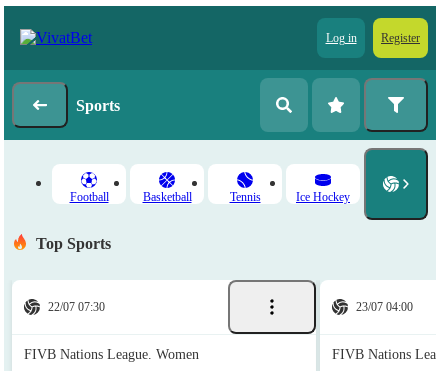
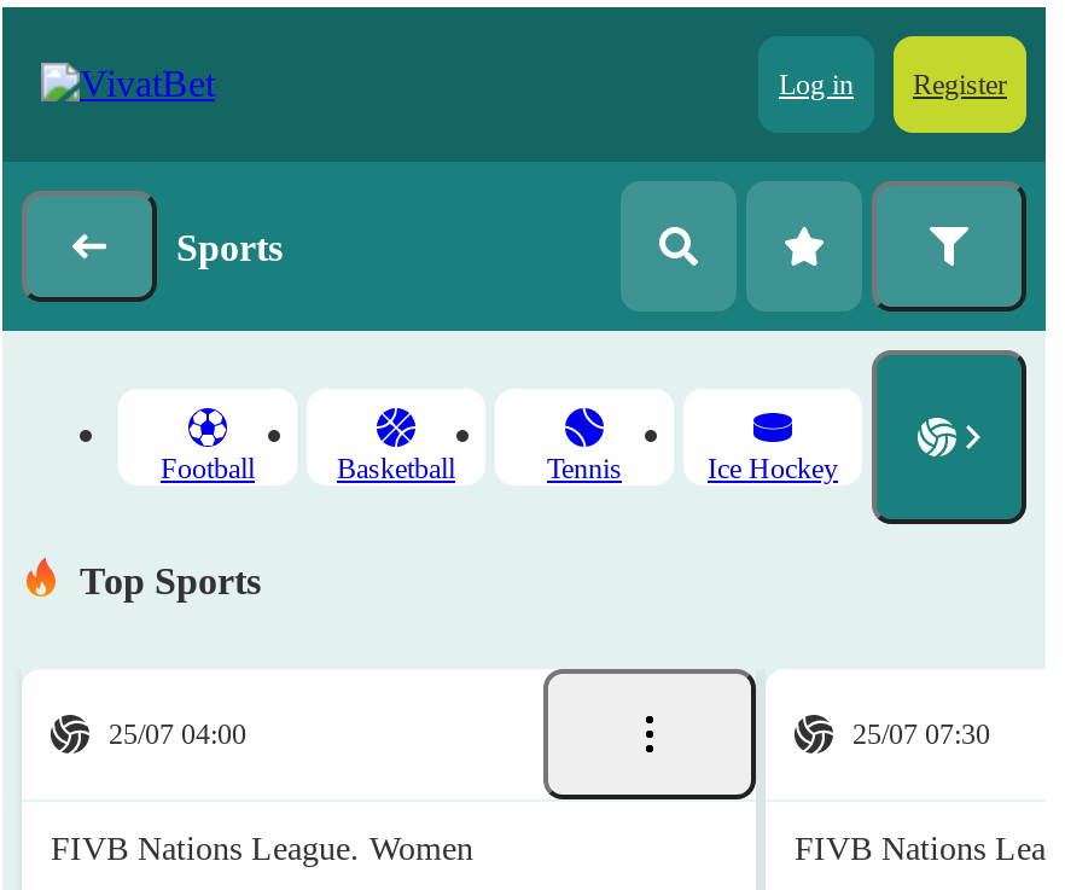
[48,300,105,314] 22/07 07:30 -> [109,717,246,751] 25/07 04:00
[356,300,413,314] 23/07 04:00 -> [852,717,990,751] 25/07 07:30

